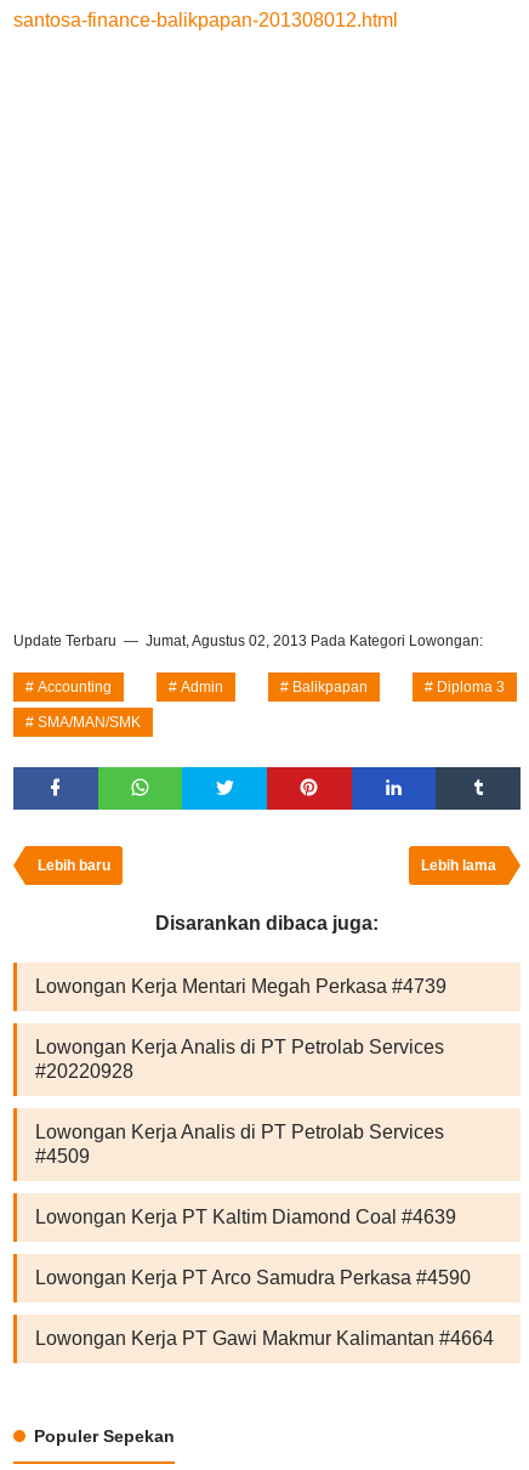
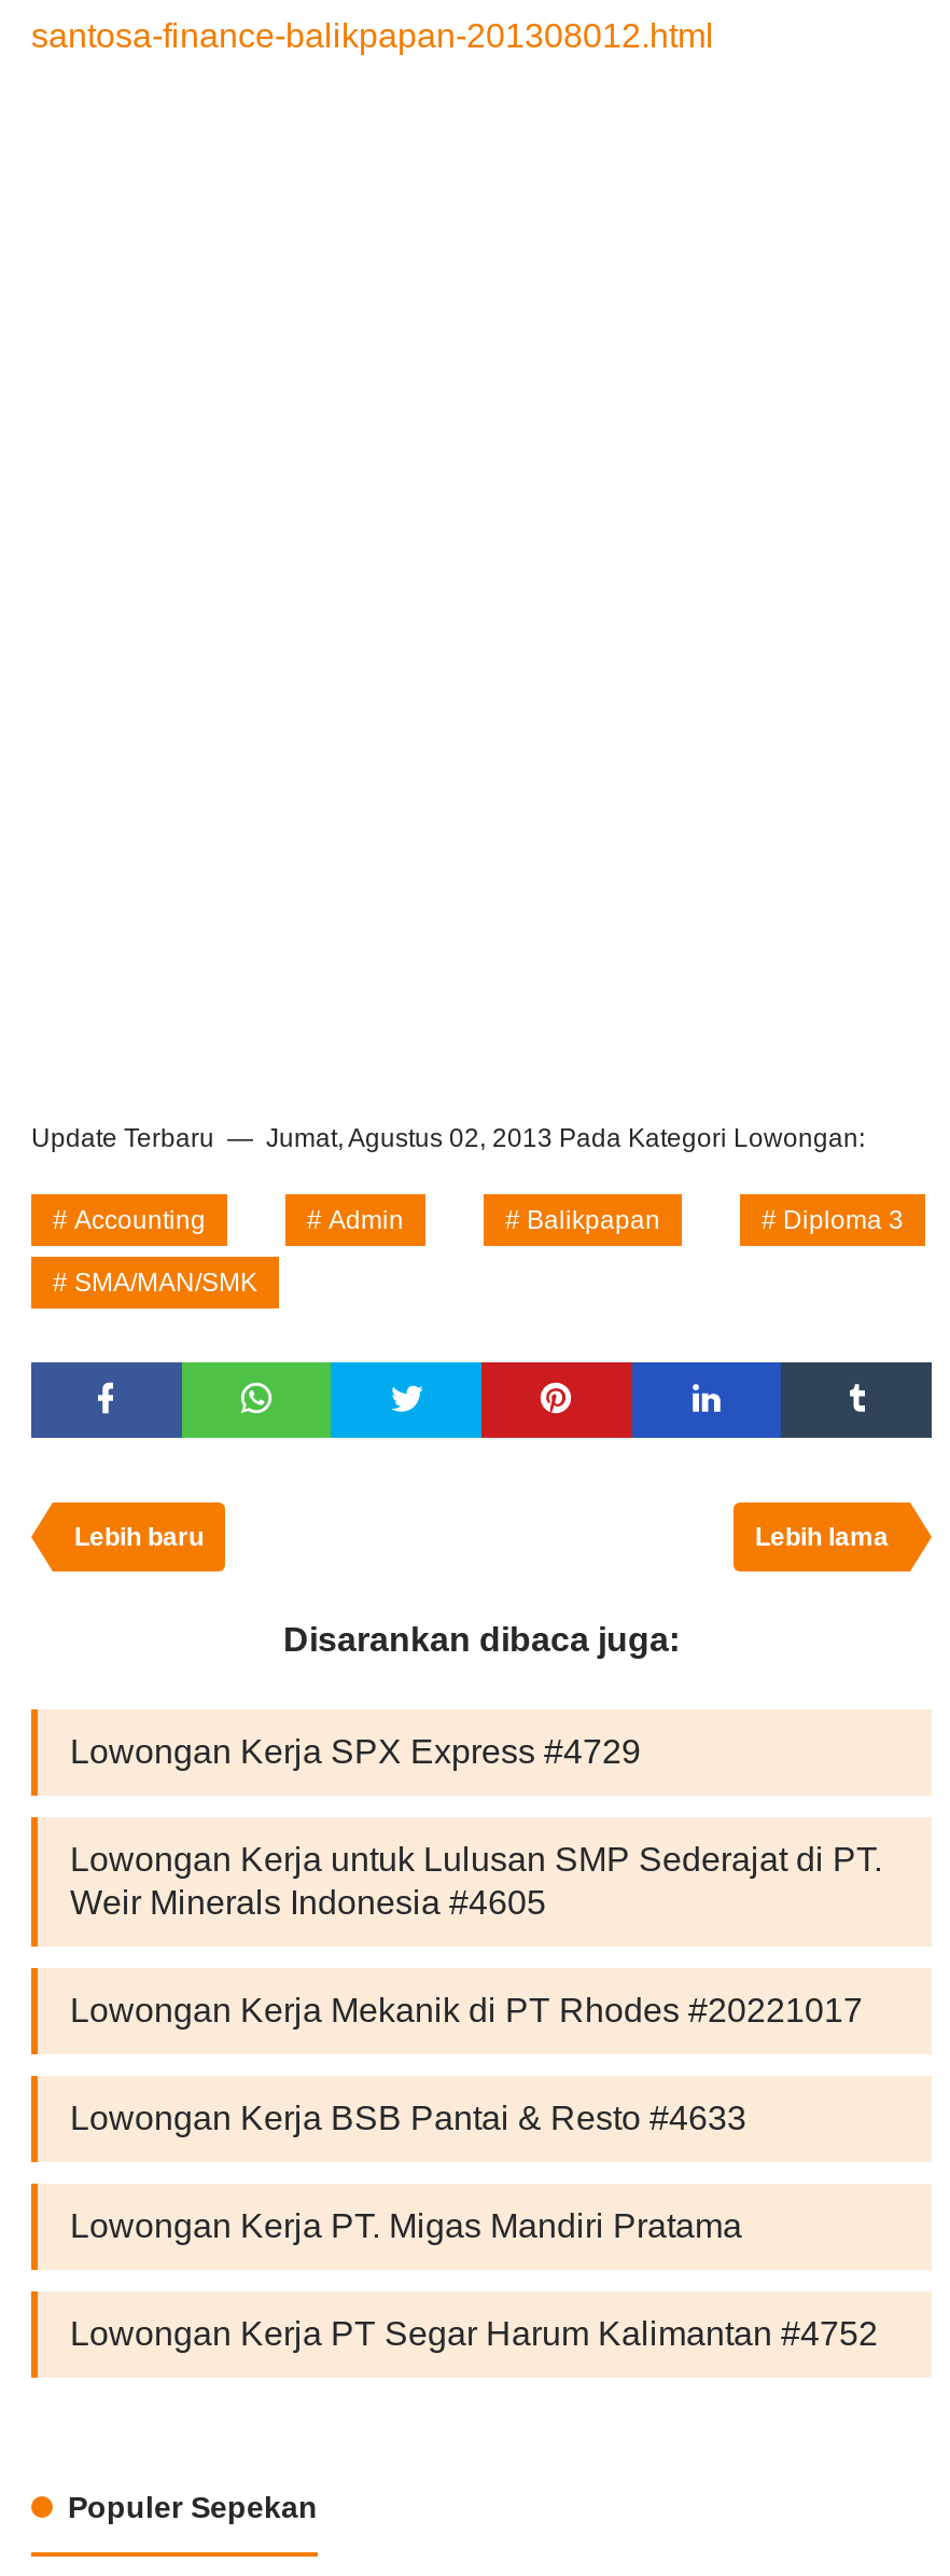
[35,976,446,997] Lowongan Kerja Mentari Megah Perkasa #4739 -> [70,1734,641,1770] Lowongan Kerja SPX Express #4729
[35,1037,444,1082] Lowongan Kerja Analis di PT Petrolab Services | #20220928 -> [70,1841,882,1921] Lowongan Kerja untuk Lulusan SMP Sederajat di PT. | Weir Minerals Indonesia #4605
[35,1122,444,1167] Lowongan Kerja Analis di PT Petrolab Services | #4509 -> [70,1992,863,2029] Lowongan Kerja Mekanik di PT Rhodes #20221017
[35,1207,456,1227] Lowongan Kerja PT Kaltim Diamond Coal #4639 -> [70,2100,746,2137] Lowongan Kerja BSB Pantai & Resto #4633
[35,1268,471,1288] Lowongan Kerja PT Arco Samudra Perkasa #4590 -> [70,2208,742,2244] Lowongan Kerja PT. Migas Mandiri Pratama
[35,1328,494,1349] Lowongan Kerja PT Gawi Makmur Kalimantan #4664 -> [70,2316,878,2352] Lowongan Kerja PT Segar Harum Kalimantan #4752

